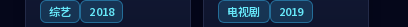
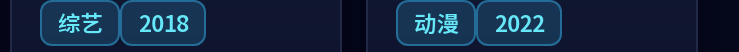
[227,3,304,19] 电视剧 | 2019 -> [414,6,545,38] 动漫 | 2022

